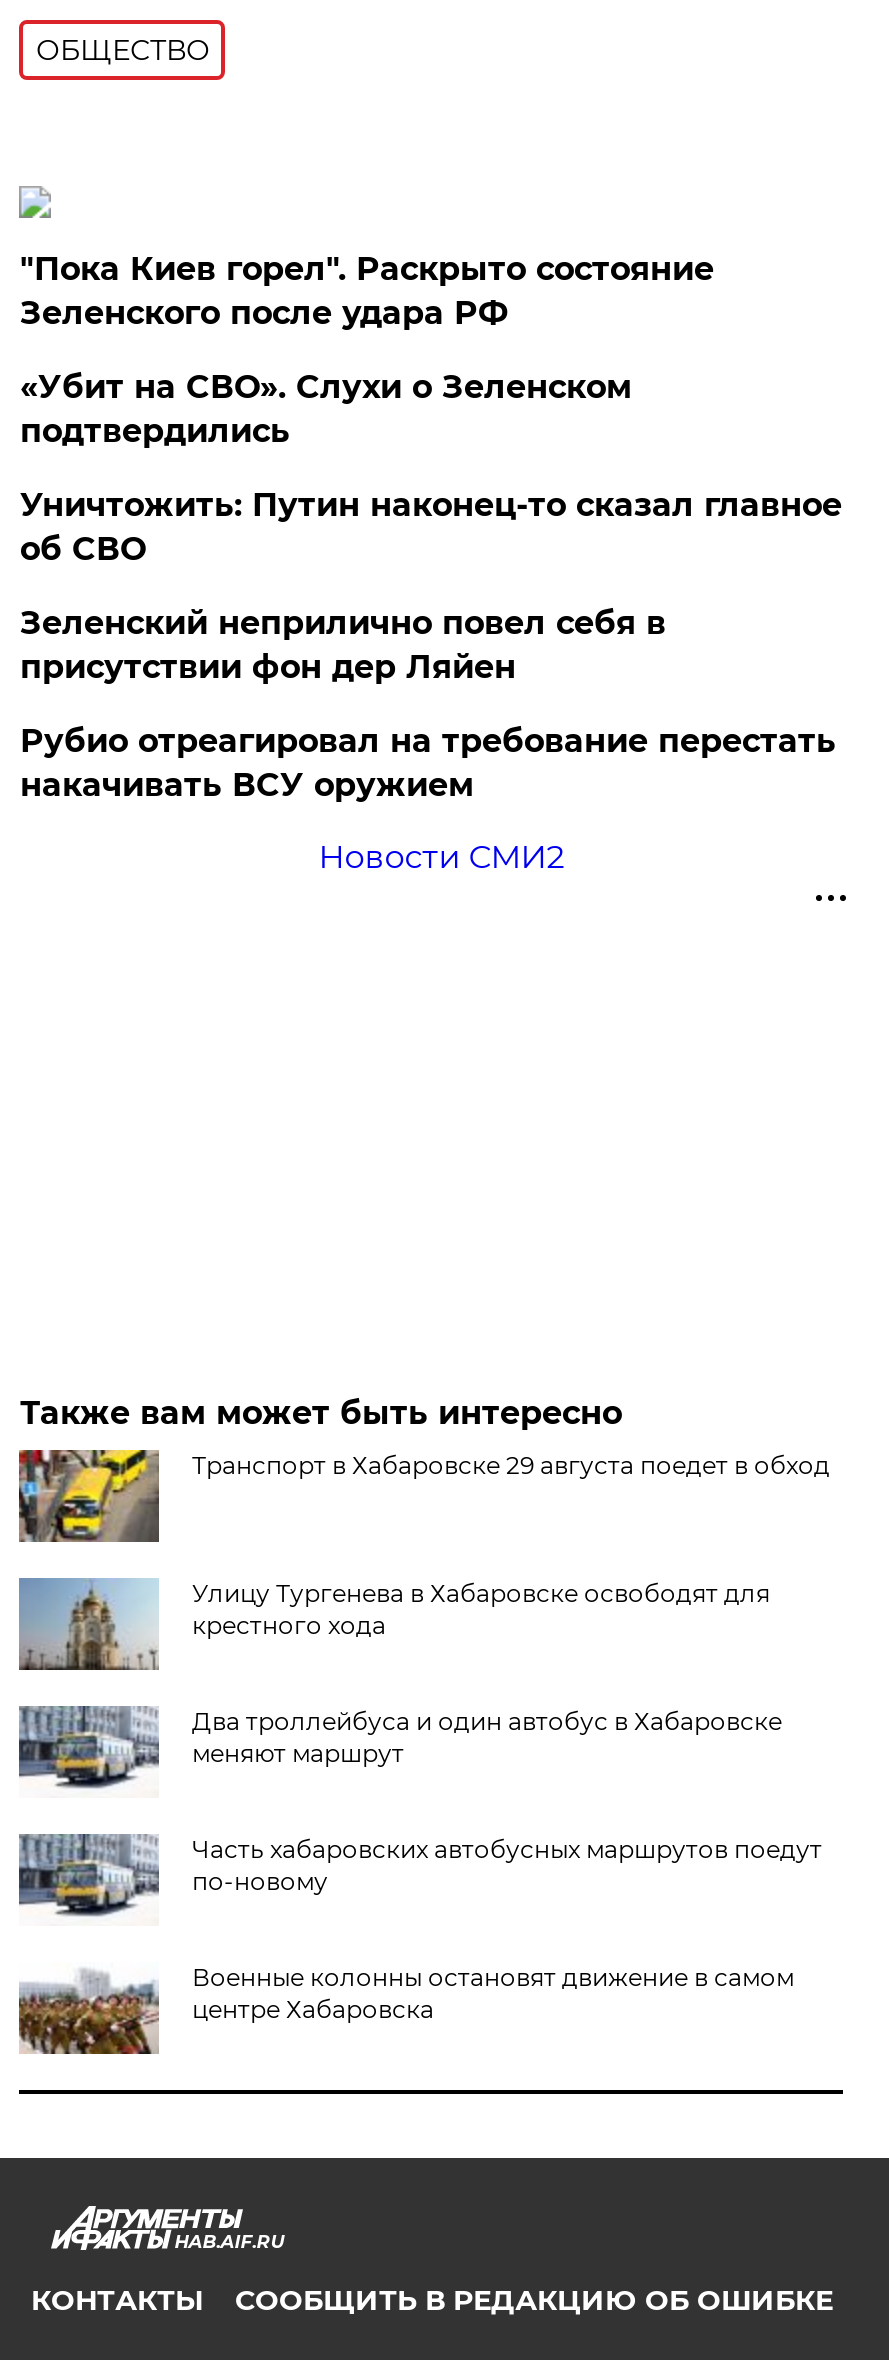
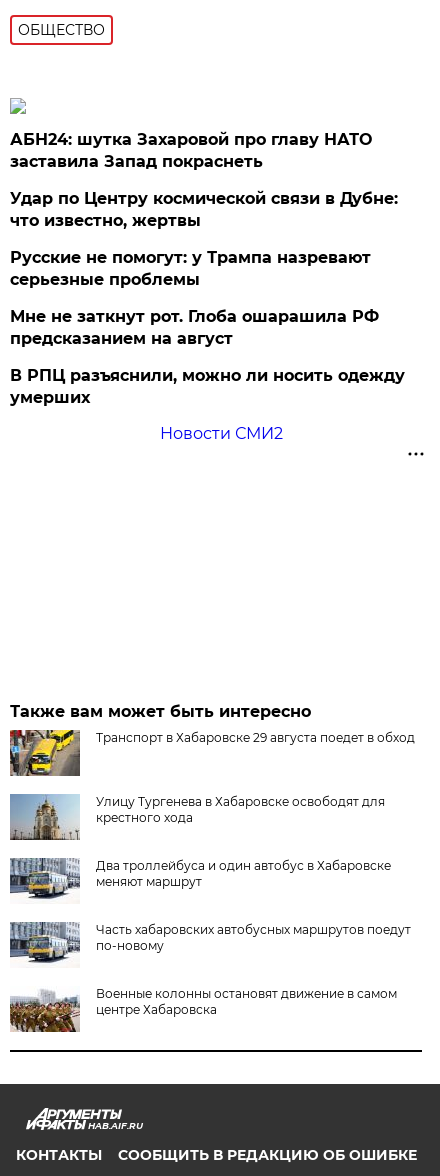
[20,250,714,332] "Пока Киев горел". Раскрыто состояние | Зеленского после удара РФ -> [10,130,372,171] АБН24: шутка Захаровой про главу НАТО | заставила Запад покраснеть
[20,368,632,450] «Убит на СВО». Слухи о Зеленском | подтвердились -> [10,189,398,230] Удар по Центру космической связи в Дубне: | что известно, жертвы
[20,486,842,568] Уничтожить: Путин наконец-то сказал главное | об СВО -> [10,248,371,289] Русские не помогут: у Трампа назревают | серьезные проблемы
[20,604,666,686] Зеленский неприлично повел cебя в | присутствии фон дер Ляйен -> [10,307,379,348] Мне не заткнут рот. Глоба ошарашила РФ | предсказанием на август
[20,722,836,804] Рубио отреагировал на требование перестать | накачивать ВСУ оружием -> [10,366,405,407] В РПЦ разъяснили, можно ли носить одежду | умерших

